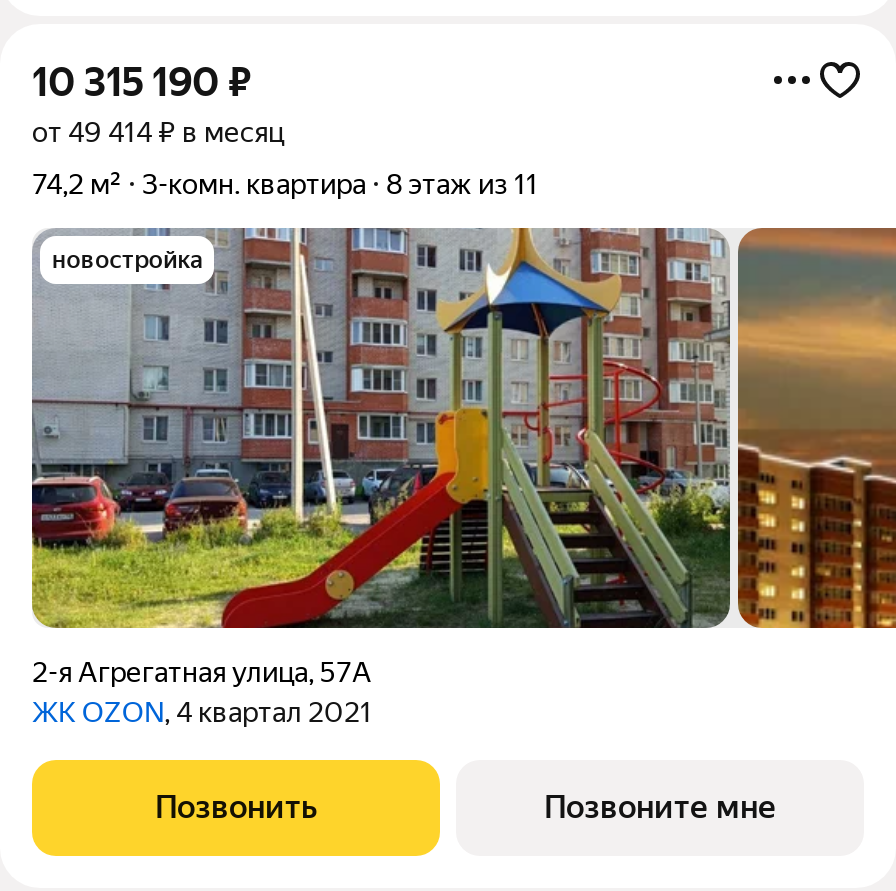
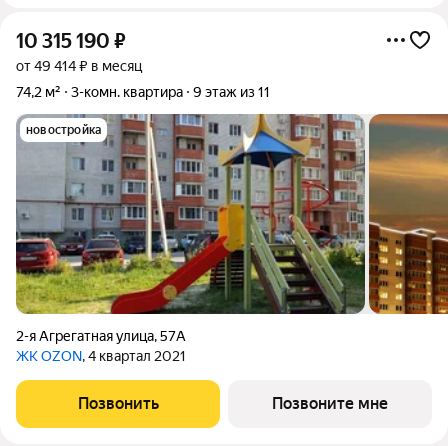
[386,168,538,200] 8 этаж из 11 -> [193,84,270,100] 9 этаж из 11

